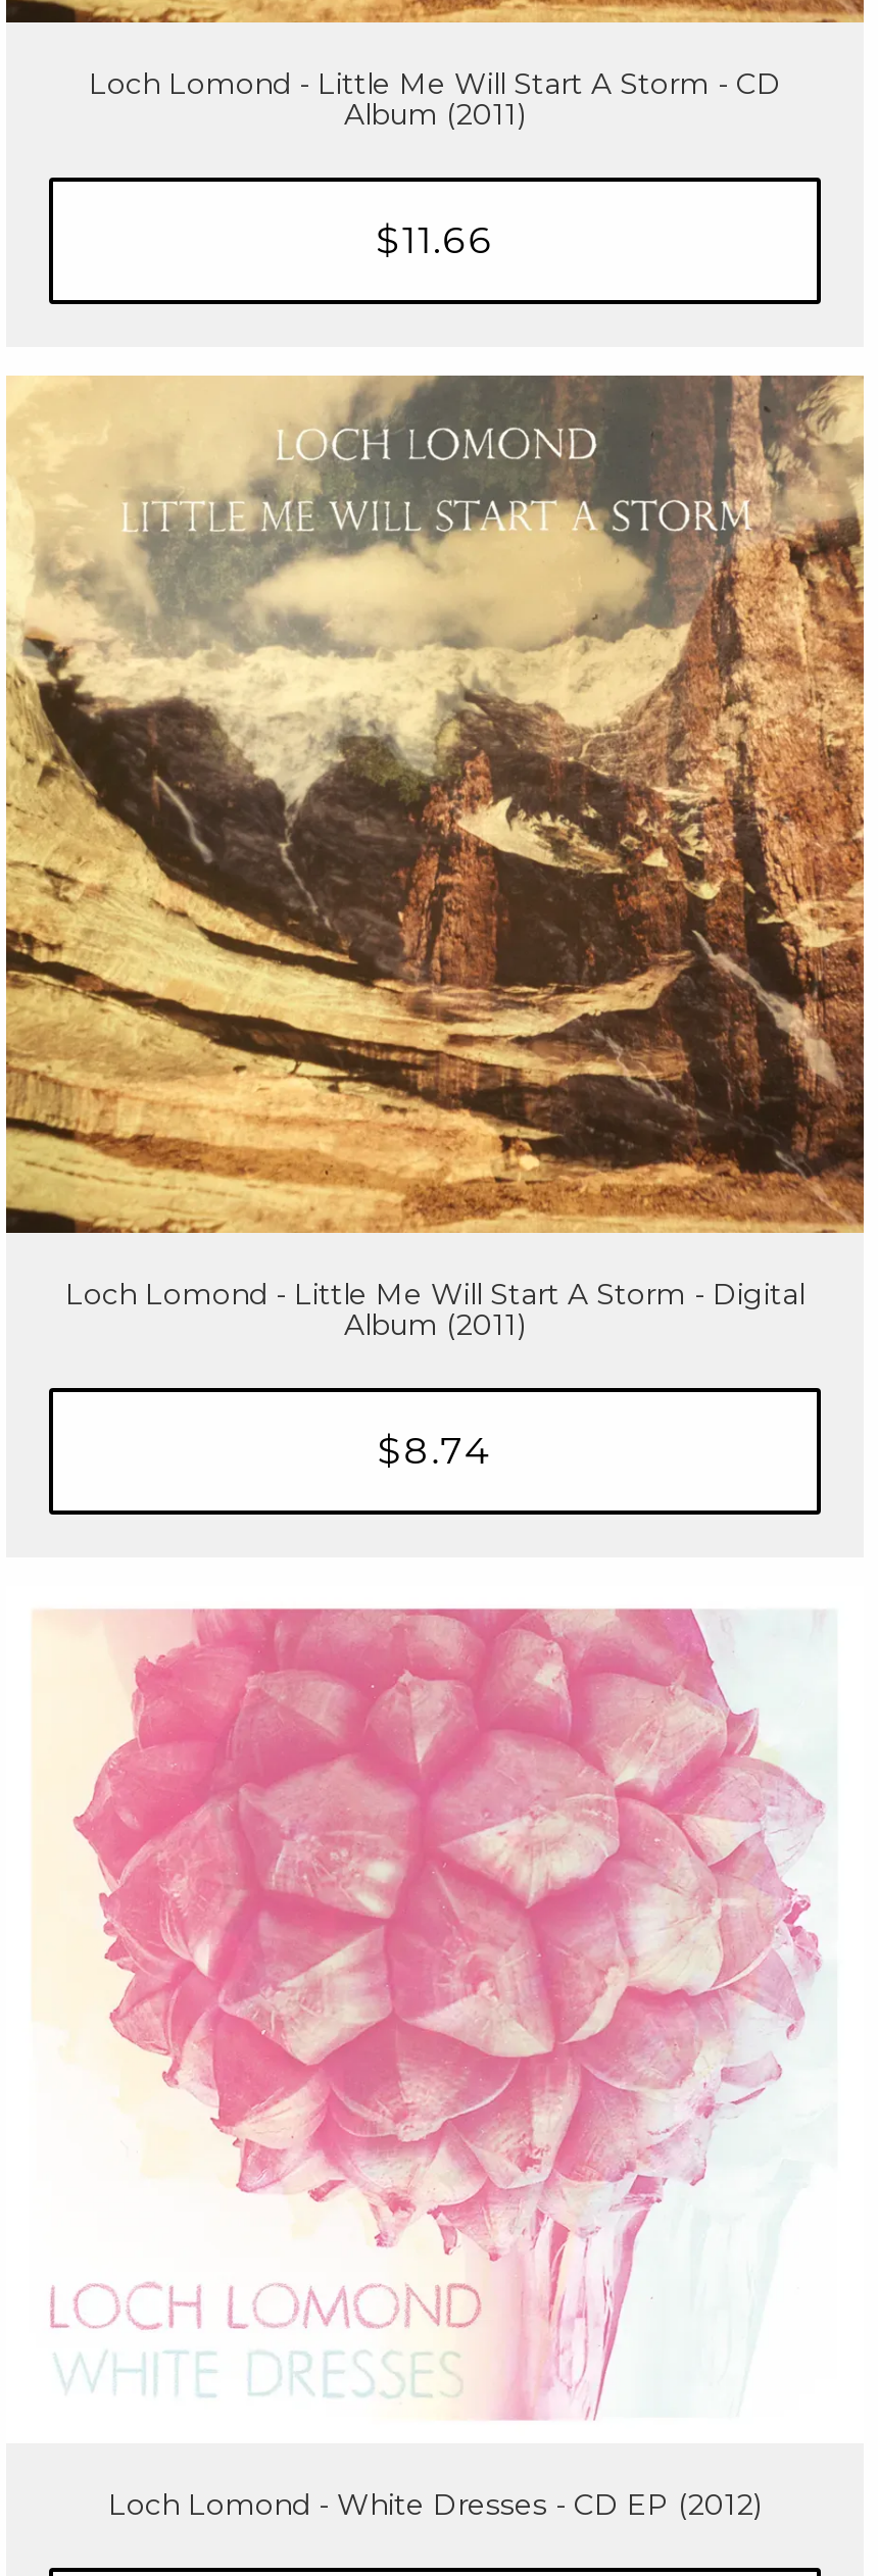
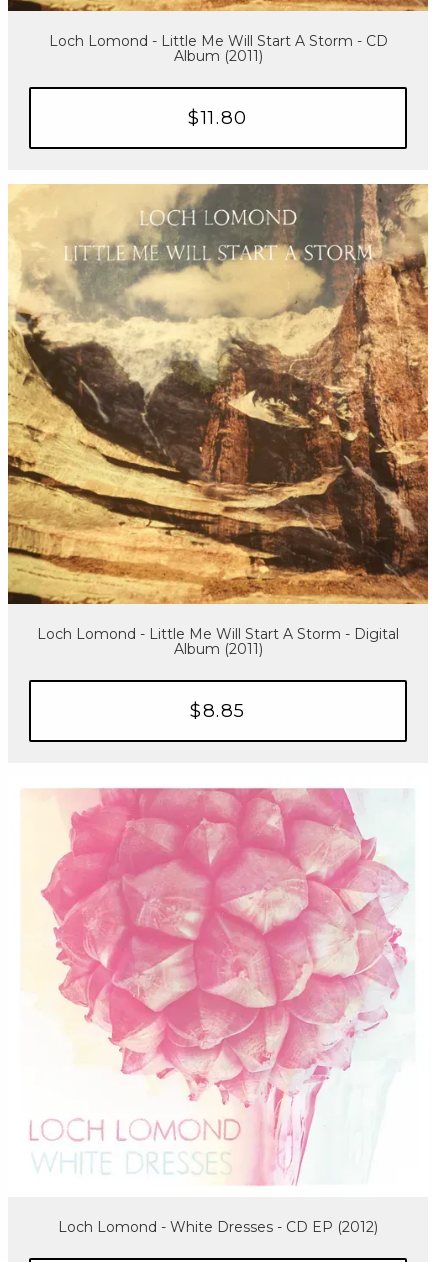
[376,217,494,264] $11.66 -> [188,106,248,129] $11.80
[378,1427,492,1474] $8.74 -> [190,699,246,722] $8.85

